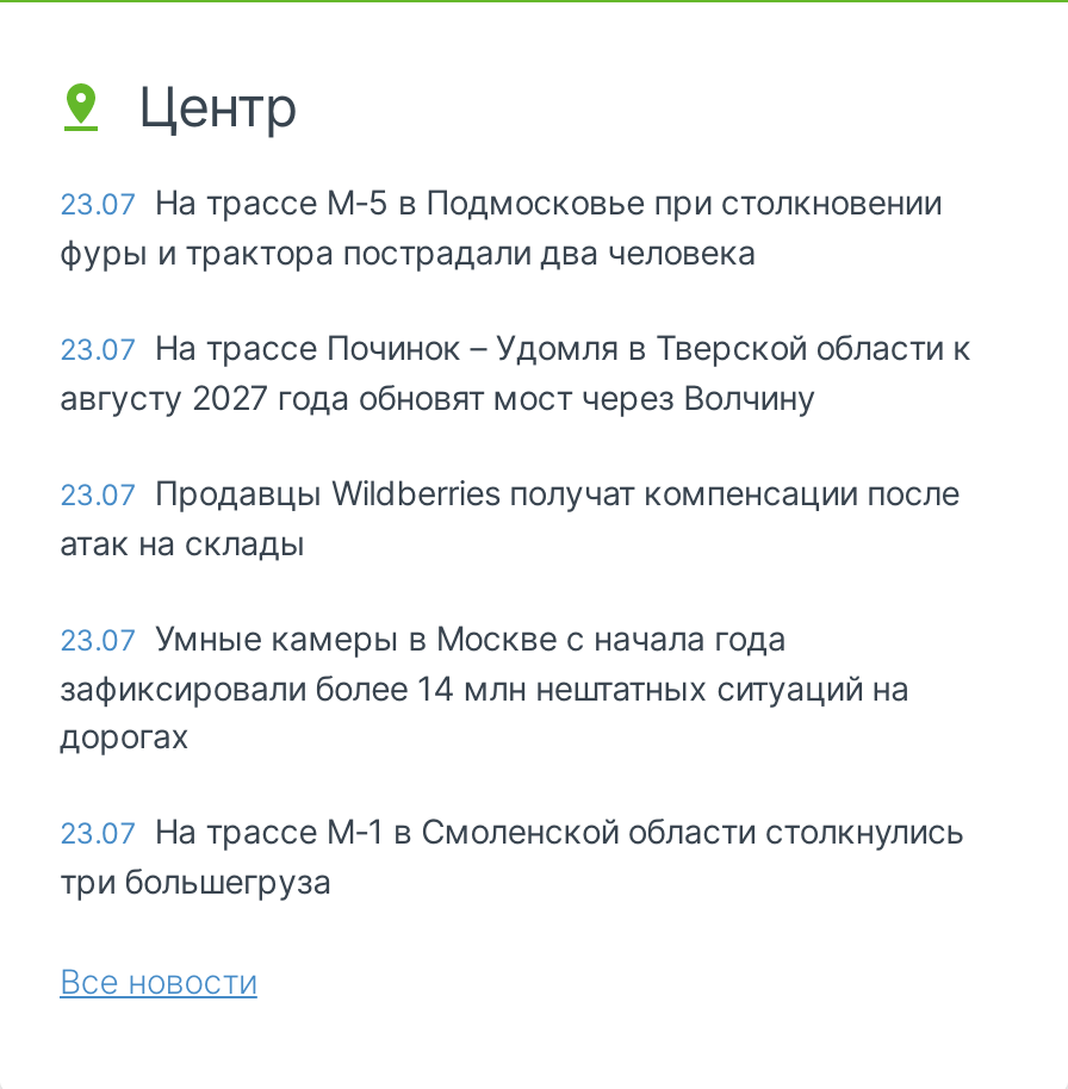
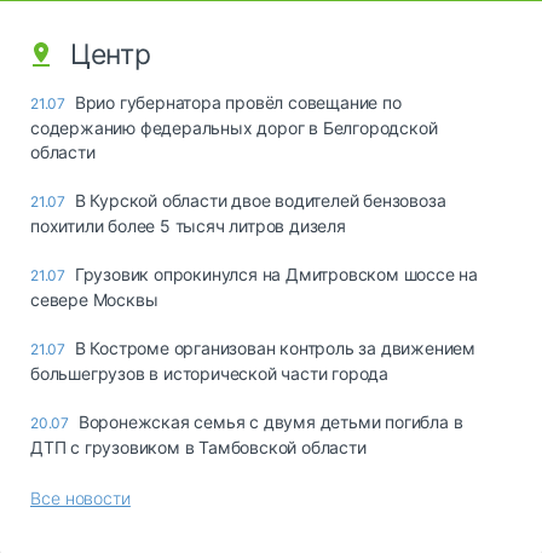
[60,181,942,272] 23.07 На трассе М-5 в Подмосковье при столкновении | фуры и трактора пострадали два человека -> [30,92,437,162] 21.07 Врио губернатора провёл совещание по | содержанию федеральных дорог в Белгородской | области
[60,327,971,417] 23.07 На трассе Починок – Удомля в Тверской области к | августу 2027 года обновят мост через Волчину -> [30,190,446,236] 21.07 В Курской области двое водителей бензовоза | похитили более 5 тысяч литров дизеля
[60,472,960,563] 23.07 Продавцы Wildberries получат компенсации после | атак на склады -> [30,264,478,310] 21.07 Грузовик опрокинулся на Дмитровском шоссе на | севере Москвы
[60,617,909,756] 23.07 Умные камеры в Москве с начала года | зафиксировали более 14 млн нештатных ситуаций на | дорогах -> [30,338,475,384] 21.07 В Костроме организован контроль за движением | большегрузов в исторической части города
[60,810,965,901] 23.07 На трассе М-1 в Смоленской области столкнулись | три большегруза -> [30,412,463,458] 20.07 Воронежская семья с двумя детьми погибла в | ДТП с грузовиком в Тамбовской области

